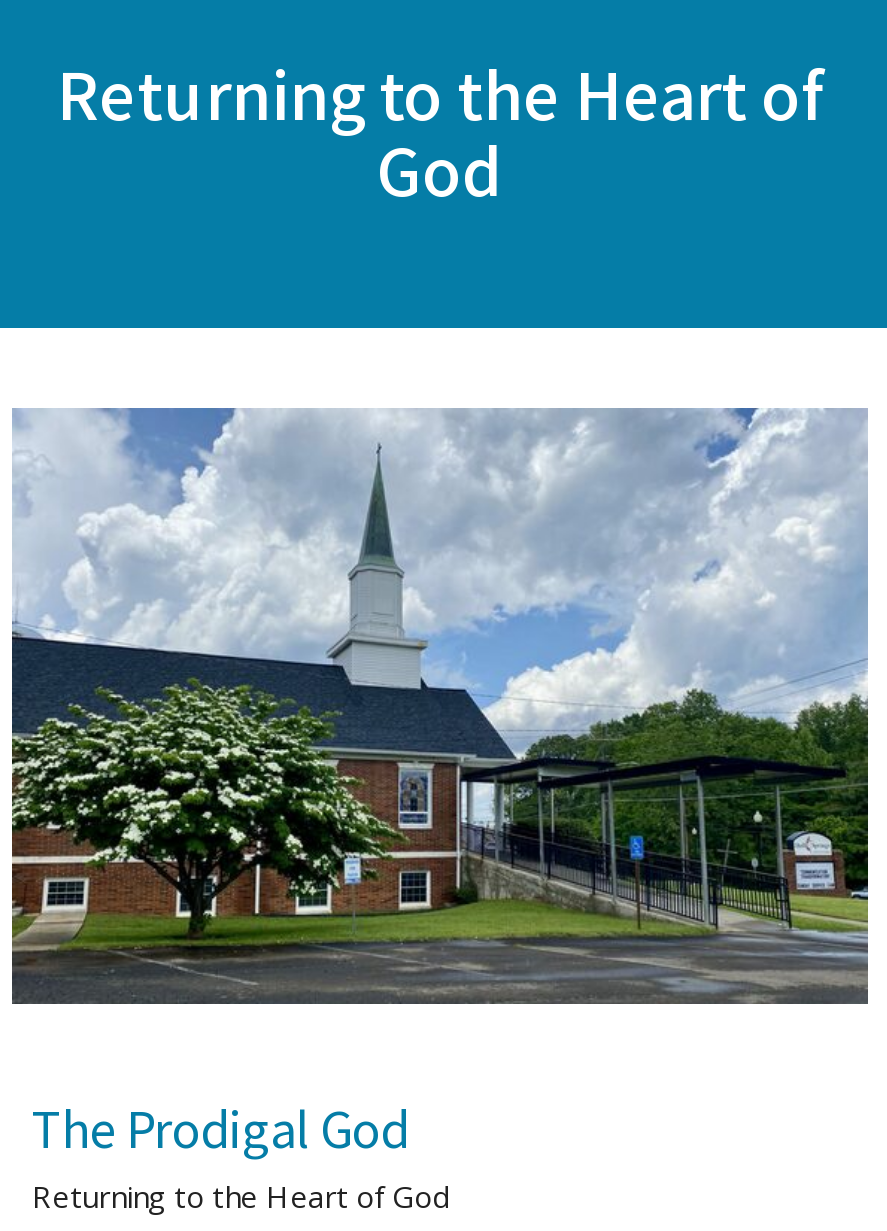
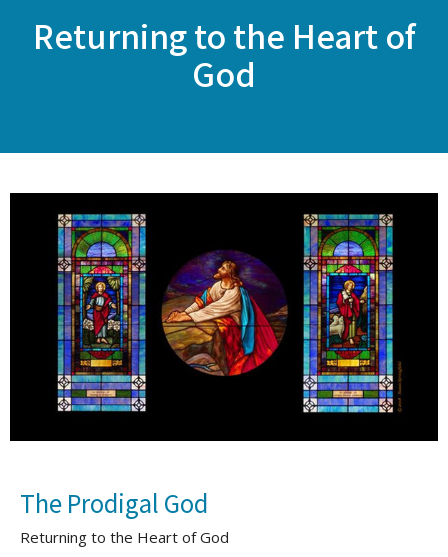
[10,406,870,1006] [image] -> [9,192,439,442] [image]

